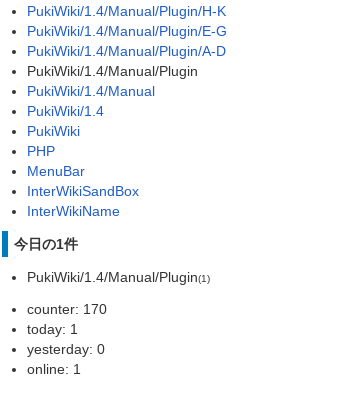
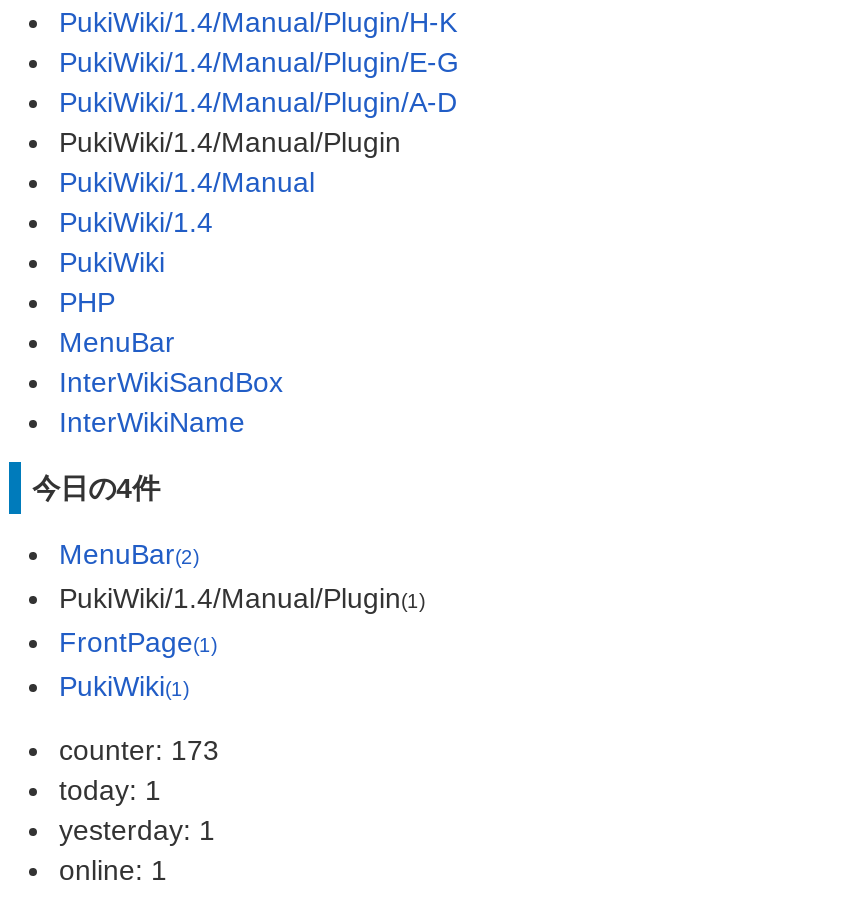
[14,236,78,252] 今日の1件 -> [32,472,199,569] 今日の4件 | MenuBar(2)
[27,301,107,317] counter: 170 -> [59,625,219,765] FrontPage(1) | PukiWiki(1) | counter: 173
[27,341,105,357] yesterday: 0 -> [59,813,215,845] yesterday: 1

